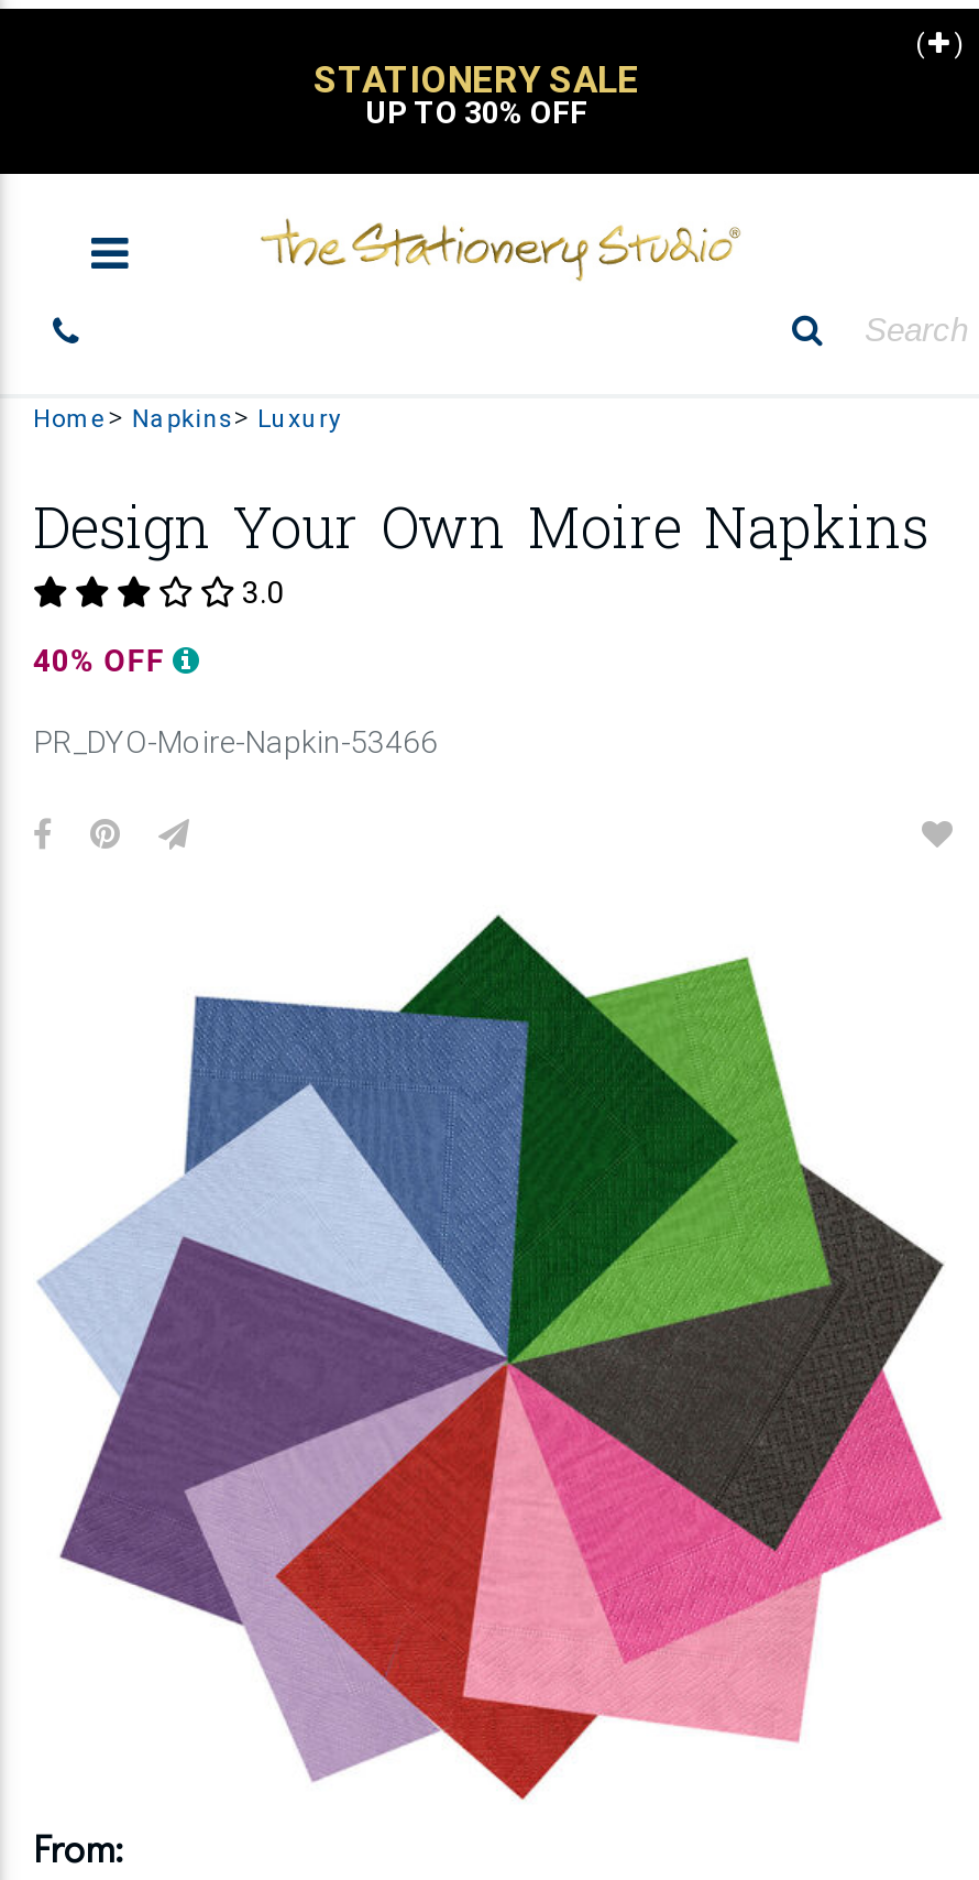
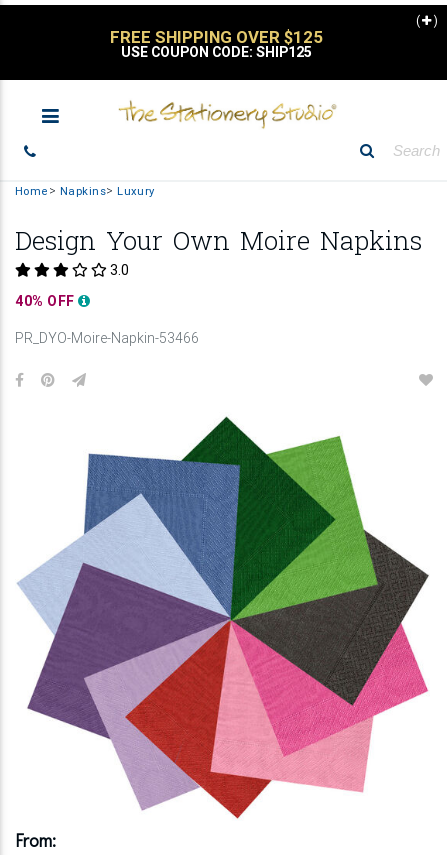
[313,55,639,132] STATIONERY SALE | UP TO 30% OFF -> [110,26,323,61] FREE SHIPPING OVER $125 | USE COUPON CODE: SHIP125

